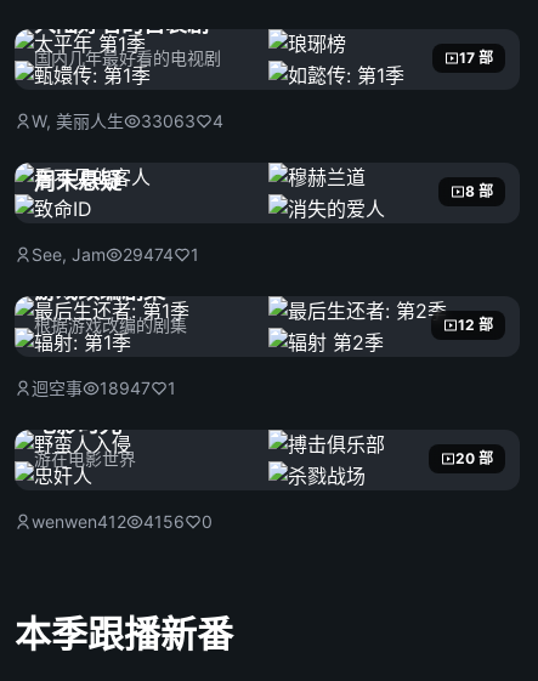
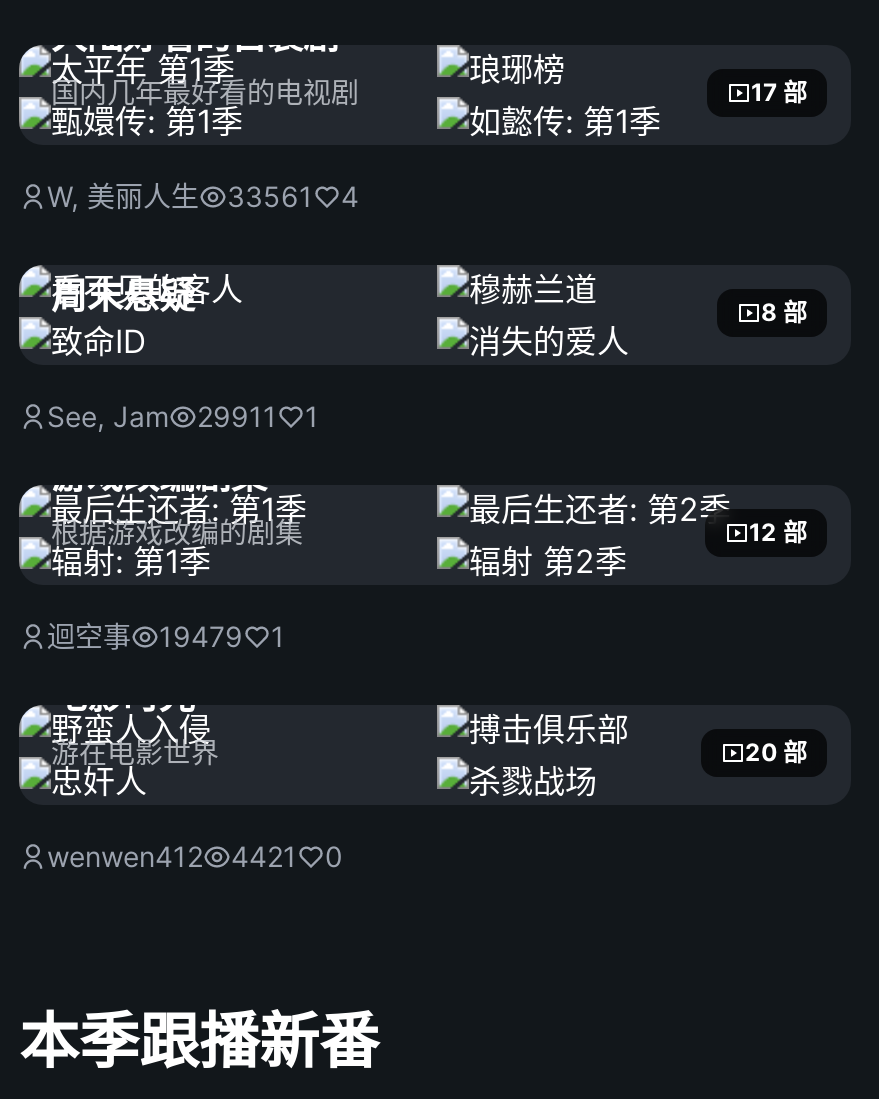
[32,110,223,131] W, 美丽人生 33063 4 -> [47,179,359,213] W, 美丽人生 33561 4
[32,244,199,265] See, Jam 29474 1 -> [47,399,319,433] See, Jam 29911 1
[32,378,176,398] 迴空事 18947 1 -> [47,619,285,653] 迴空事 19479 1
[32,511,213,532] wenwen412 4156 0 -> [47,839,343,873] wenwen412 4421 0

